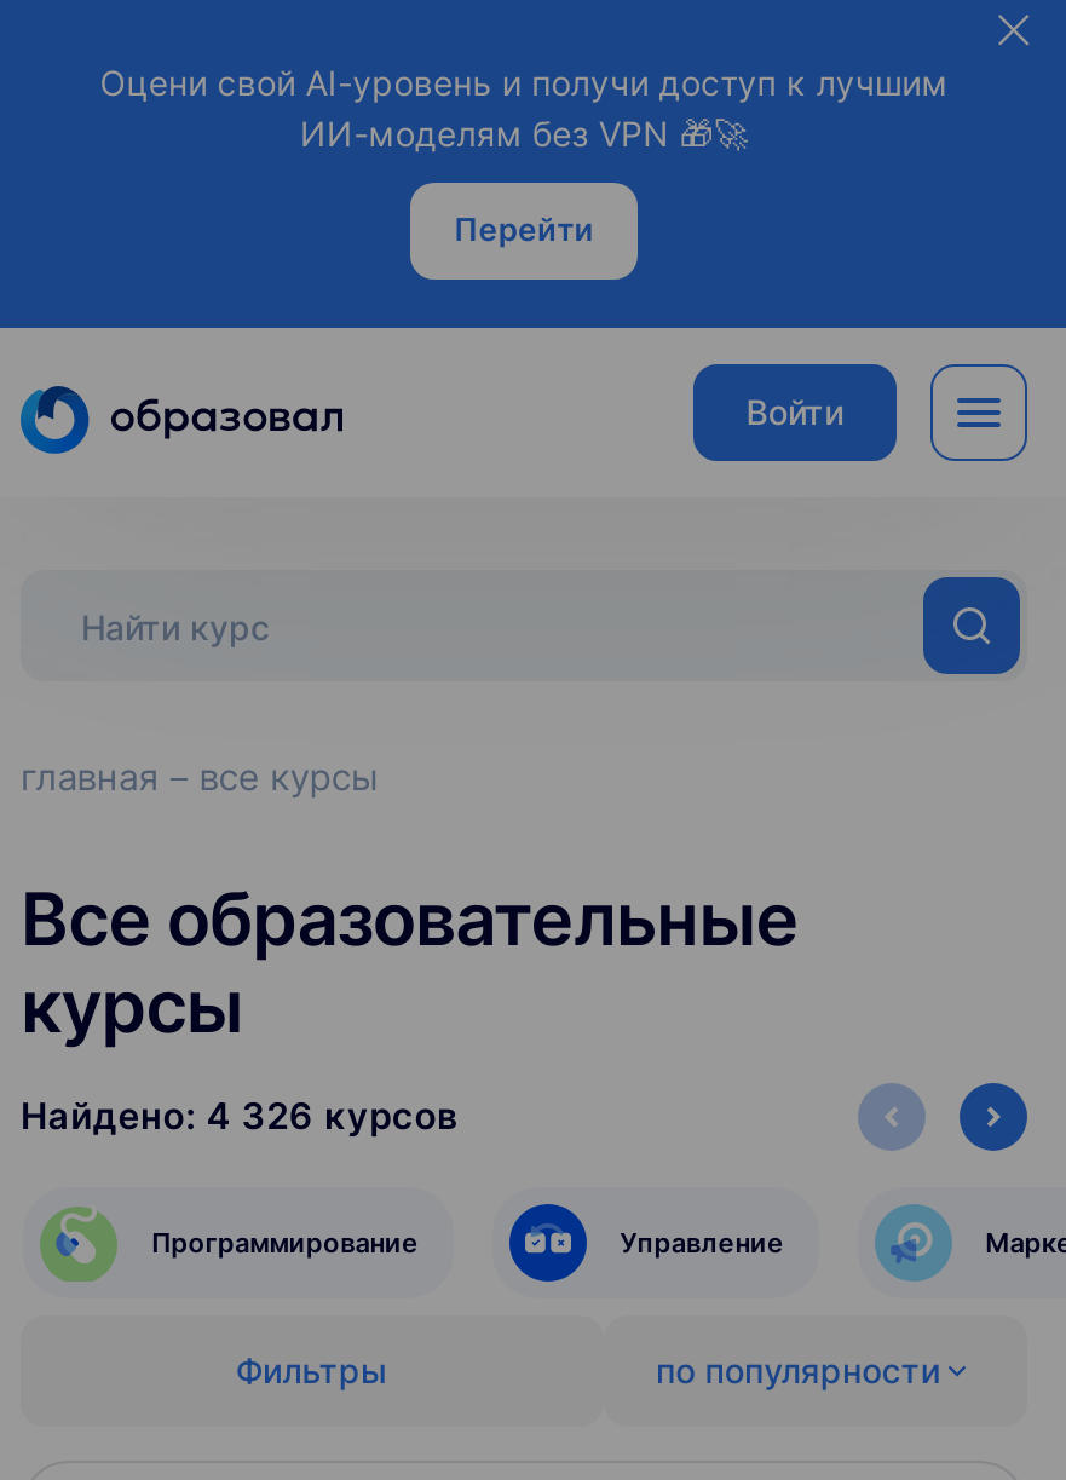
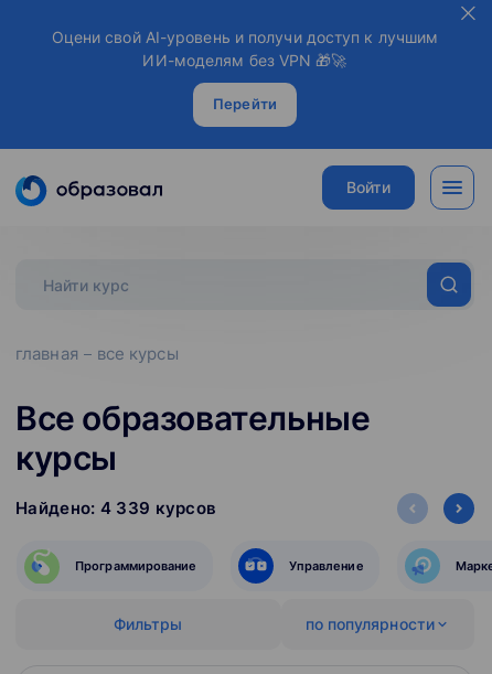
[21,1093,459,1139] Найдено: 4 326 ‌ курсов -> [15,498,217,518] Найдено: 4 339 ‌ курсов

